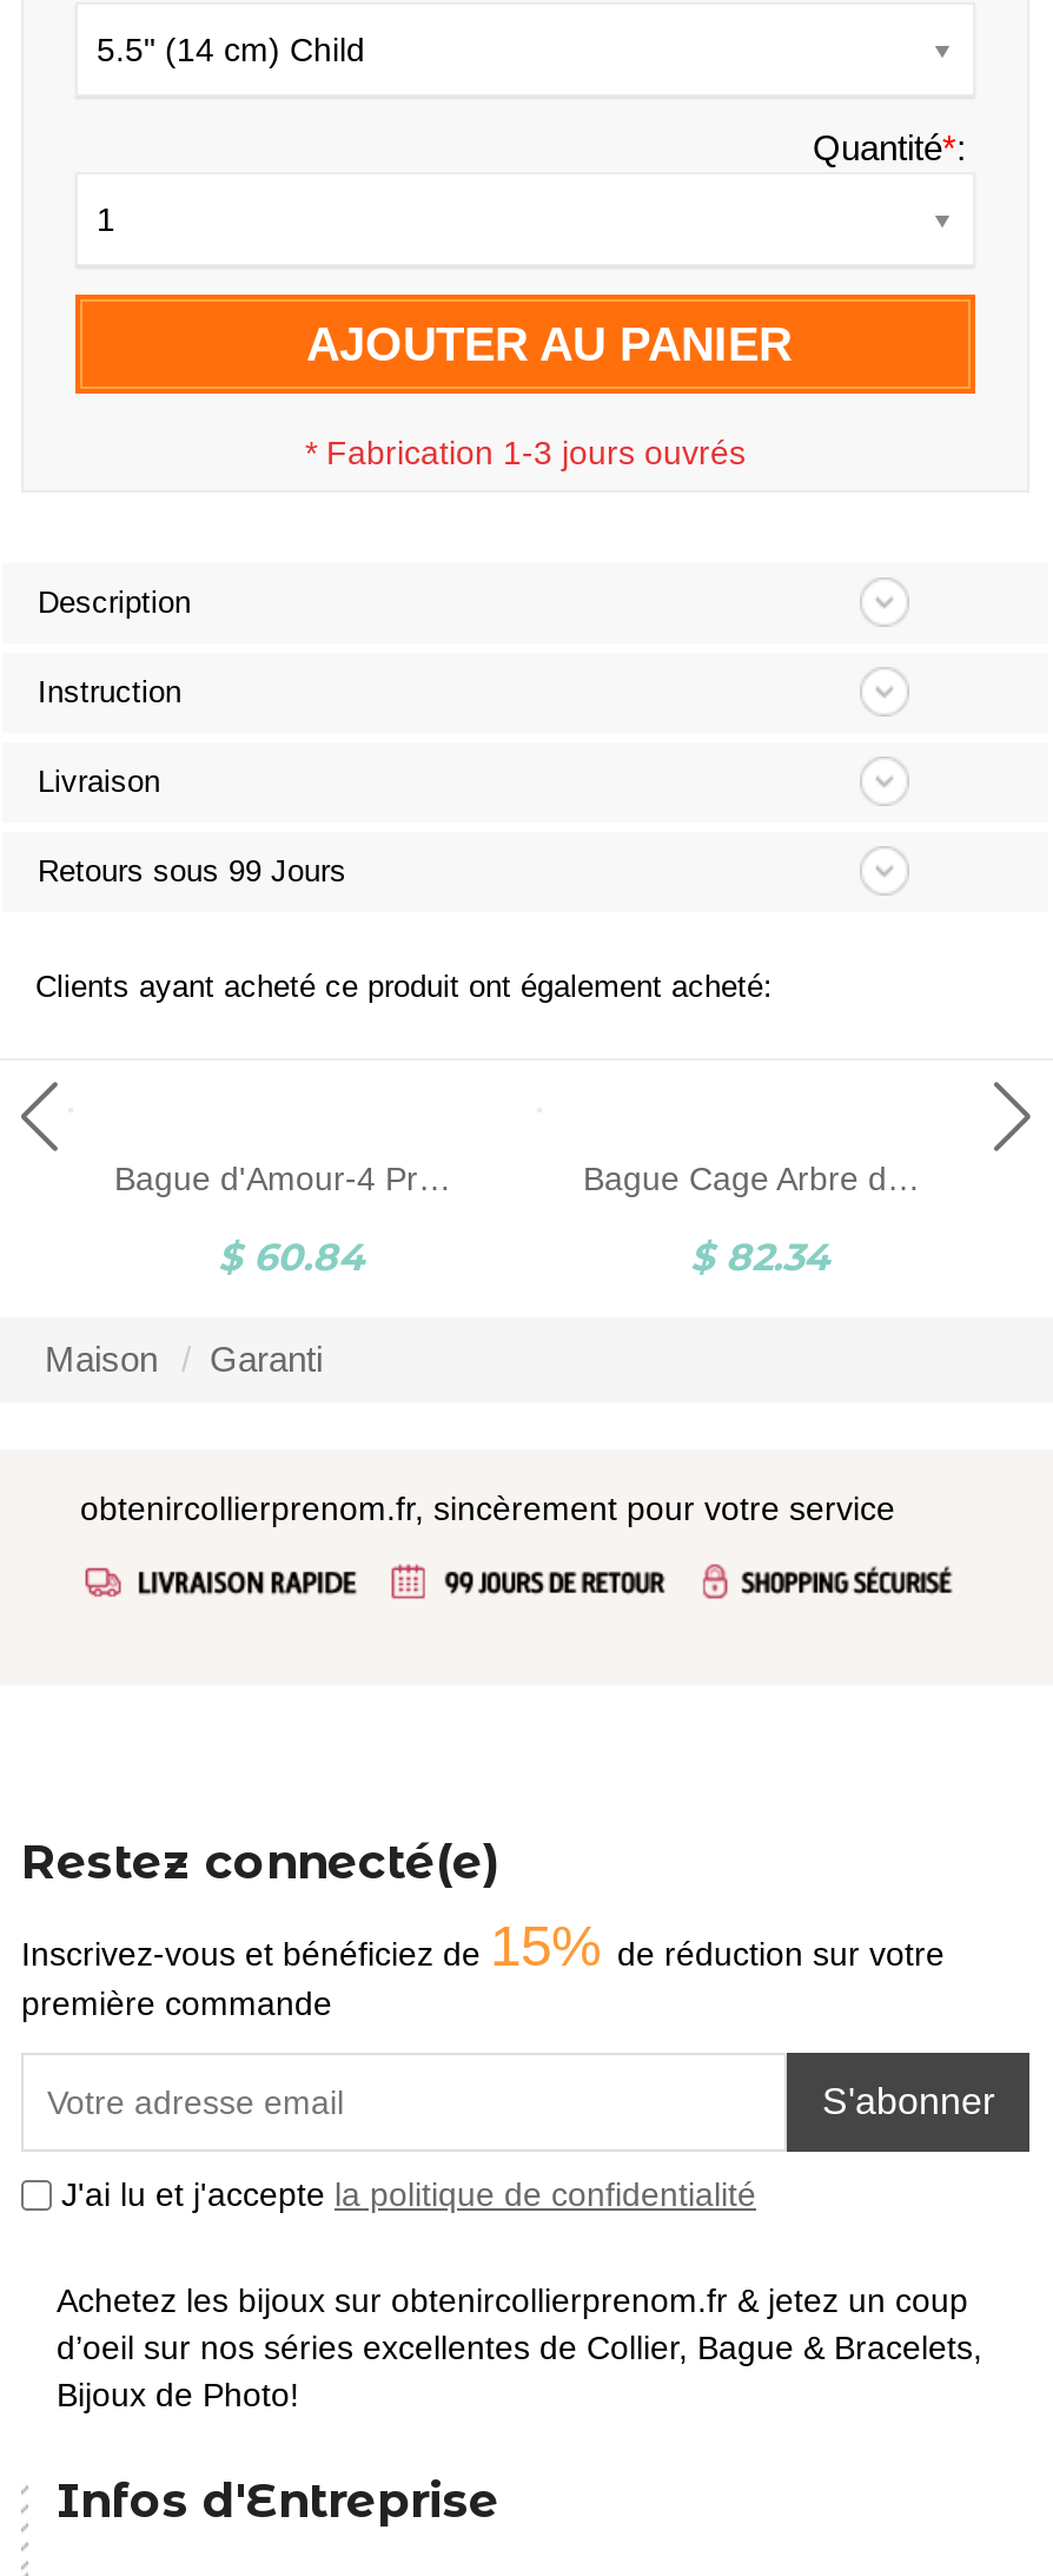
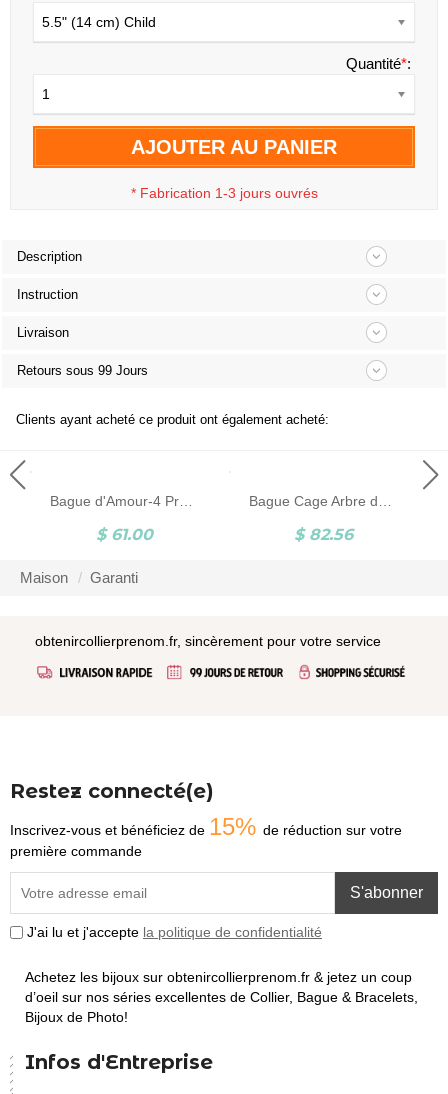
[218,1235,364,1280] $ 60.84 -> [96,525,153,544] $ 61.00
[690,1235,829,1280] $ 82.34 -> [294,525,353,544] $ 82.56

